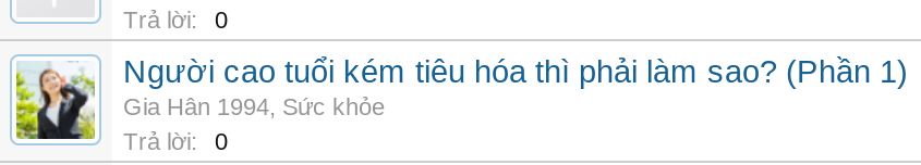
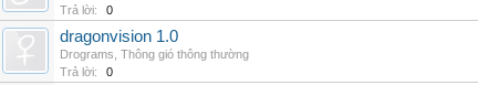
[14,65,95,141] [image] -> none
[123,54,908,119] Người cao tuổi kém tiêu hóa thì phải làm sao? (Phần 1) | Gia Hân 1994, Sức khỏe -> [60,28,249,61] dragonvision 1.0 | Drograms, Thông gió thông thường

